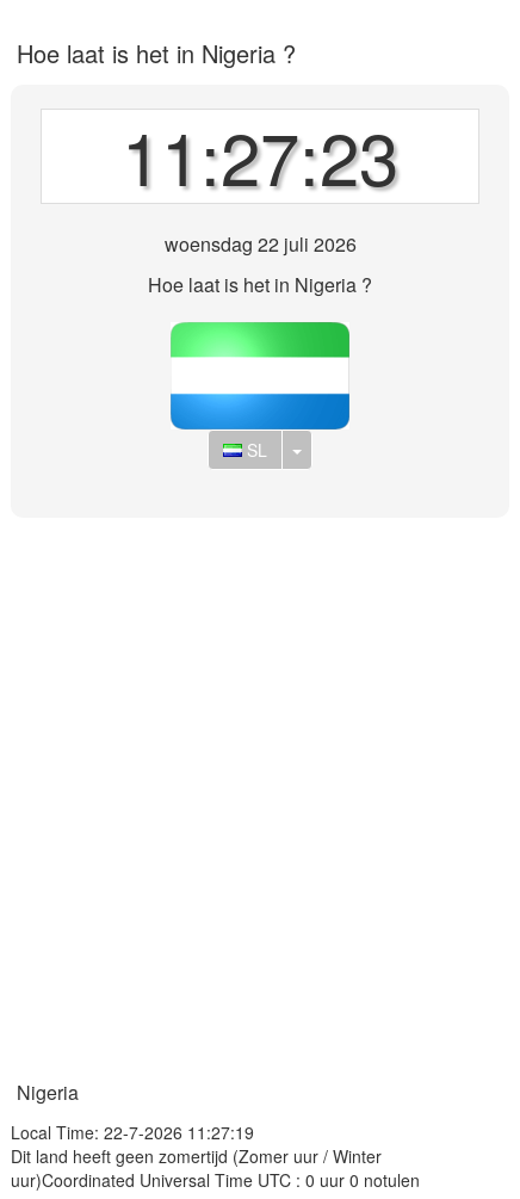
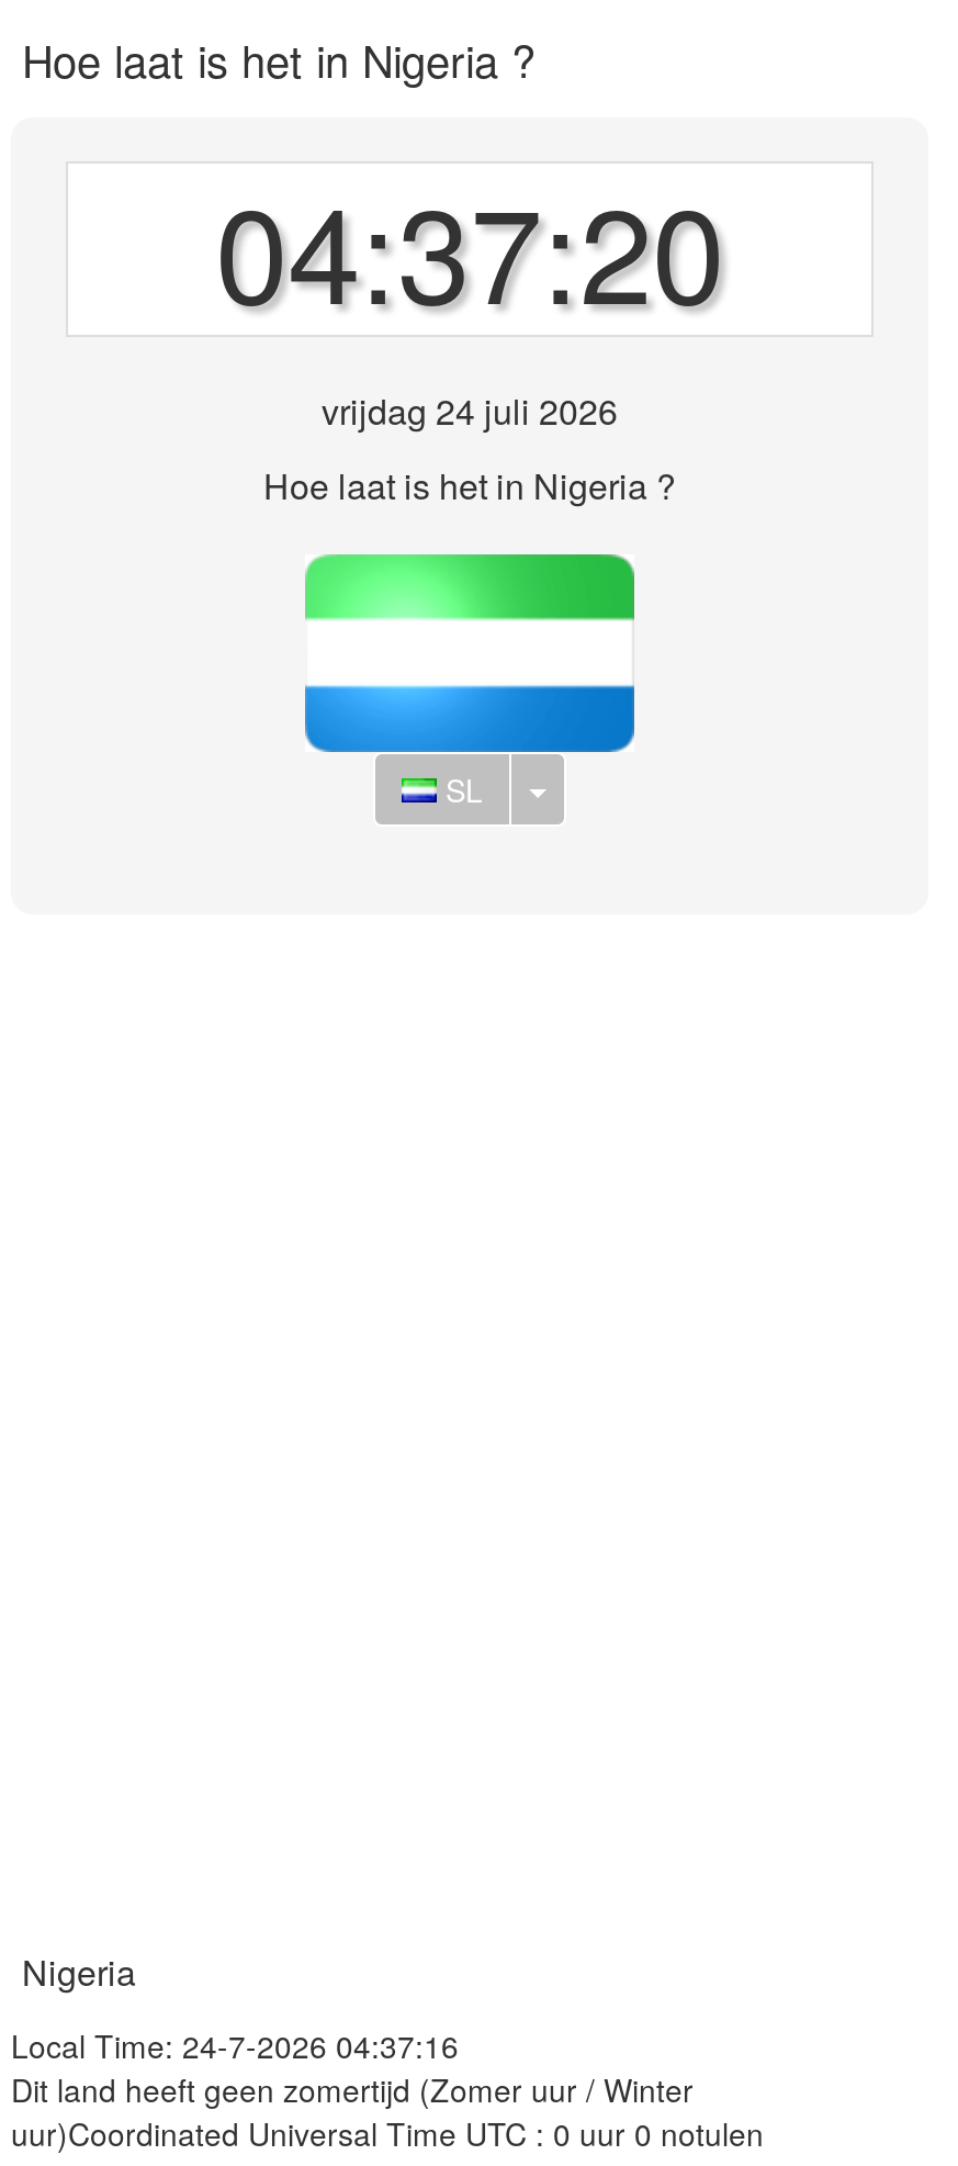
[122,104,398,206] 11:27:23 -> [215,153,724,341] 04:37:20
[164,230,356,258] woensdag 22 juli 2026 -> [322,385,618,436] vrijdag 24 juli 2026
[11,1120,254,1144] Local Time: 22-7-2026 11:27:19 -> [11,2023,459,2067] Local Time: 24-7-2026 04:37:16

